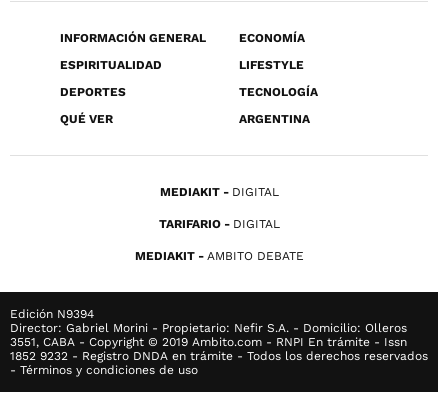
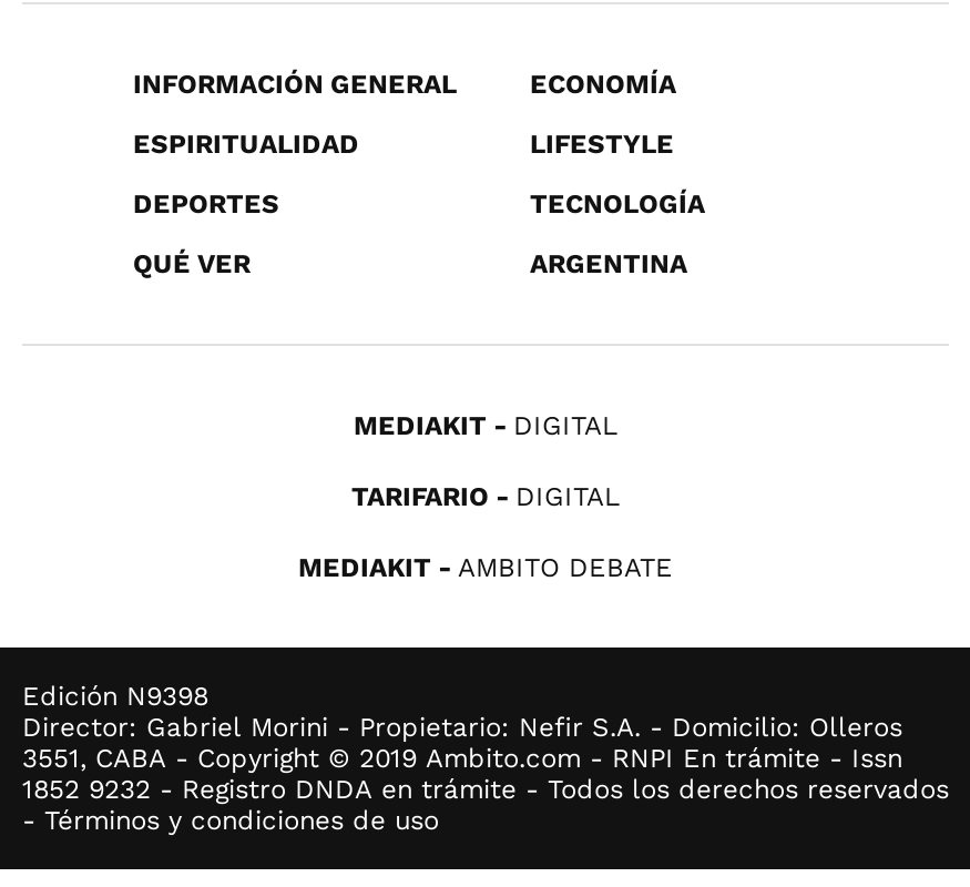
[10,307,94,321] Edición N9394 -> [22,681,208,712] Edición N9398

